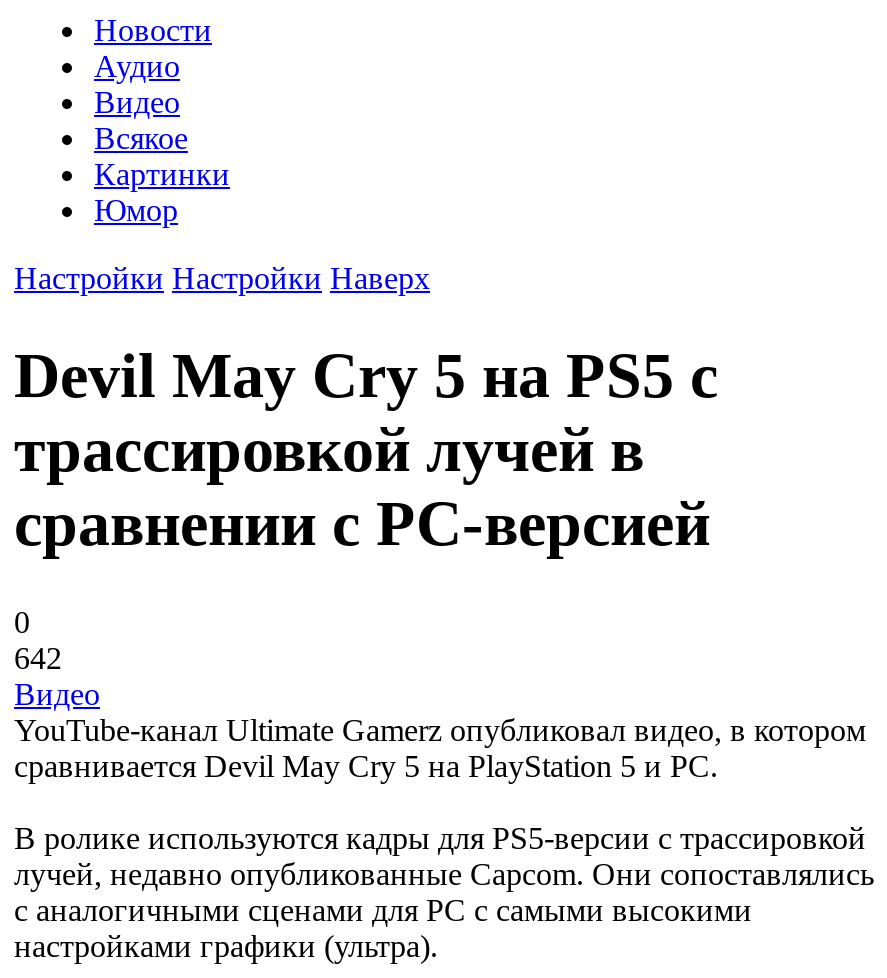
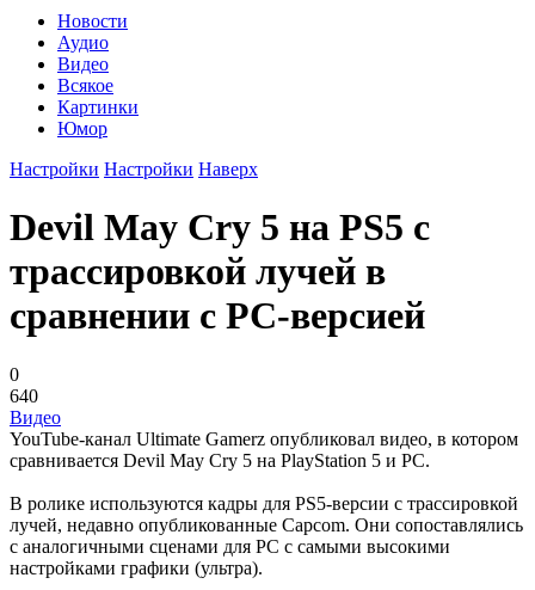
[14,641,62,675] 642 -> [10,386,38,406] 640

